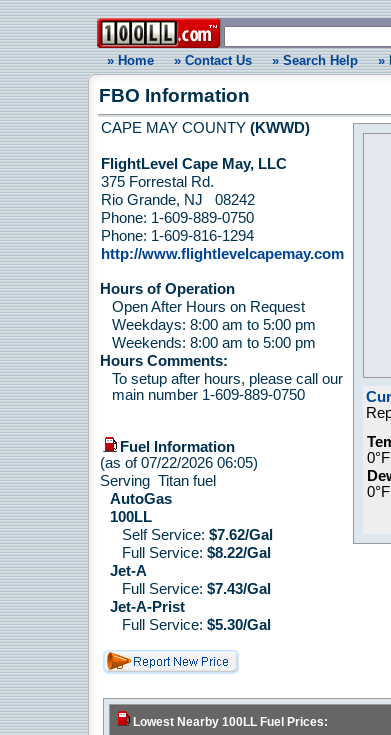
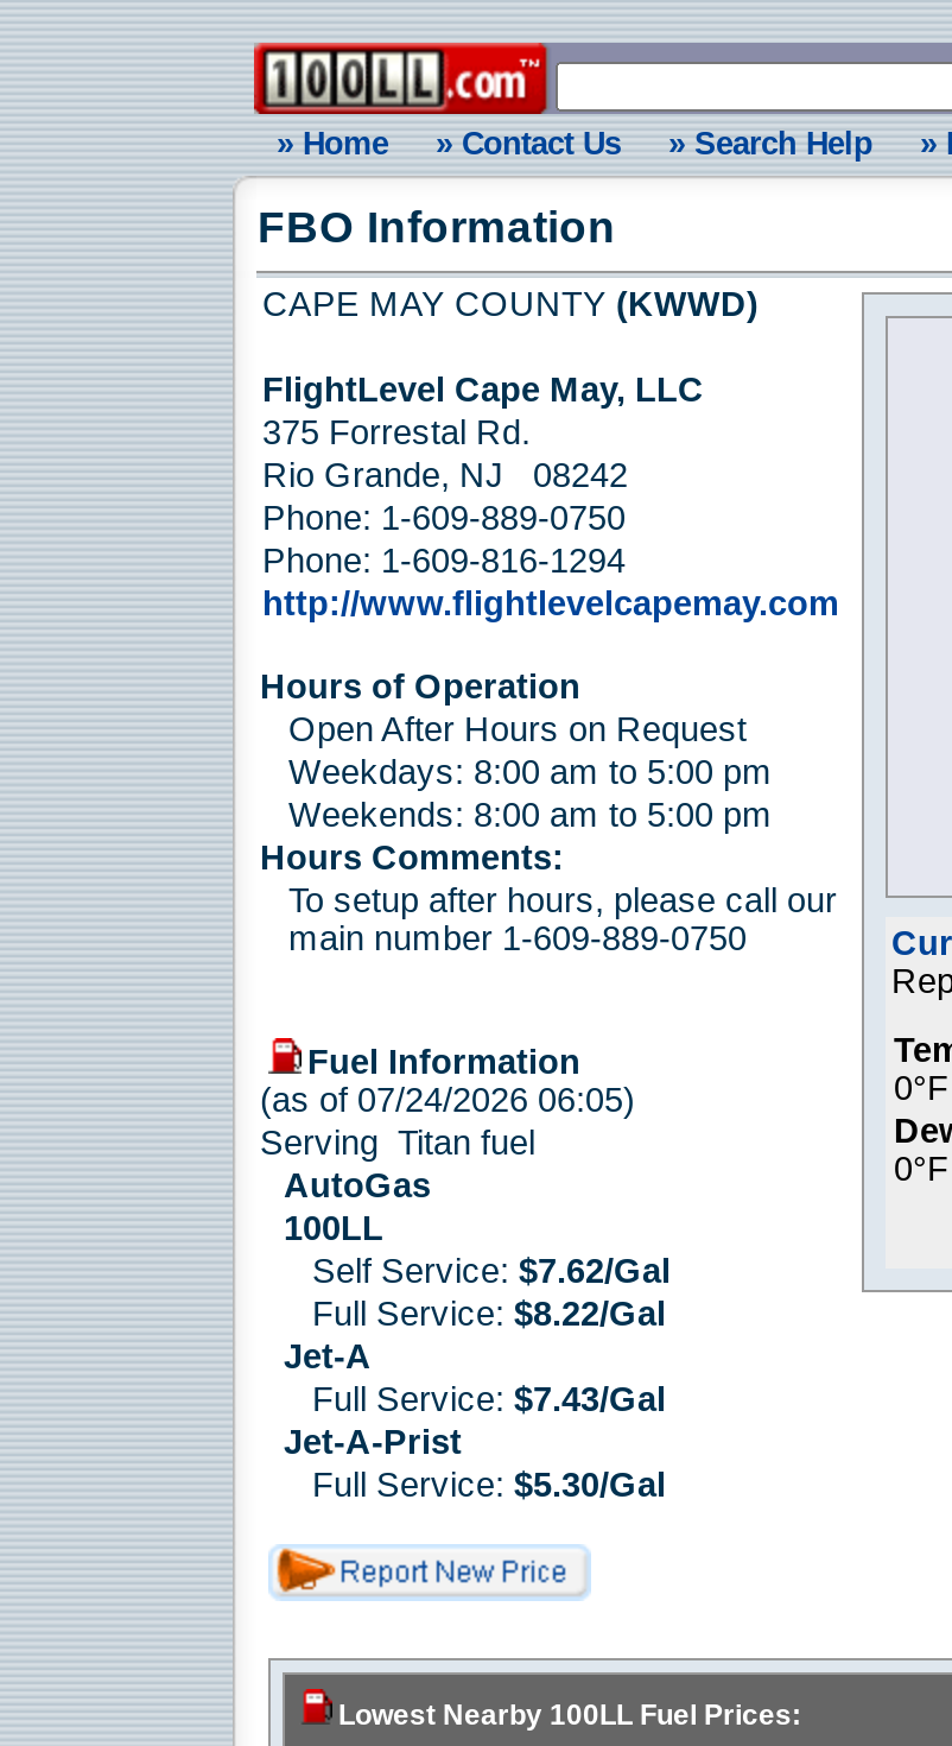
[99,455,257,471] (as of 07/22/2026 06:05) -> [260,1081,635,1119] (as of 07/24/2026 06:05)

